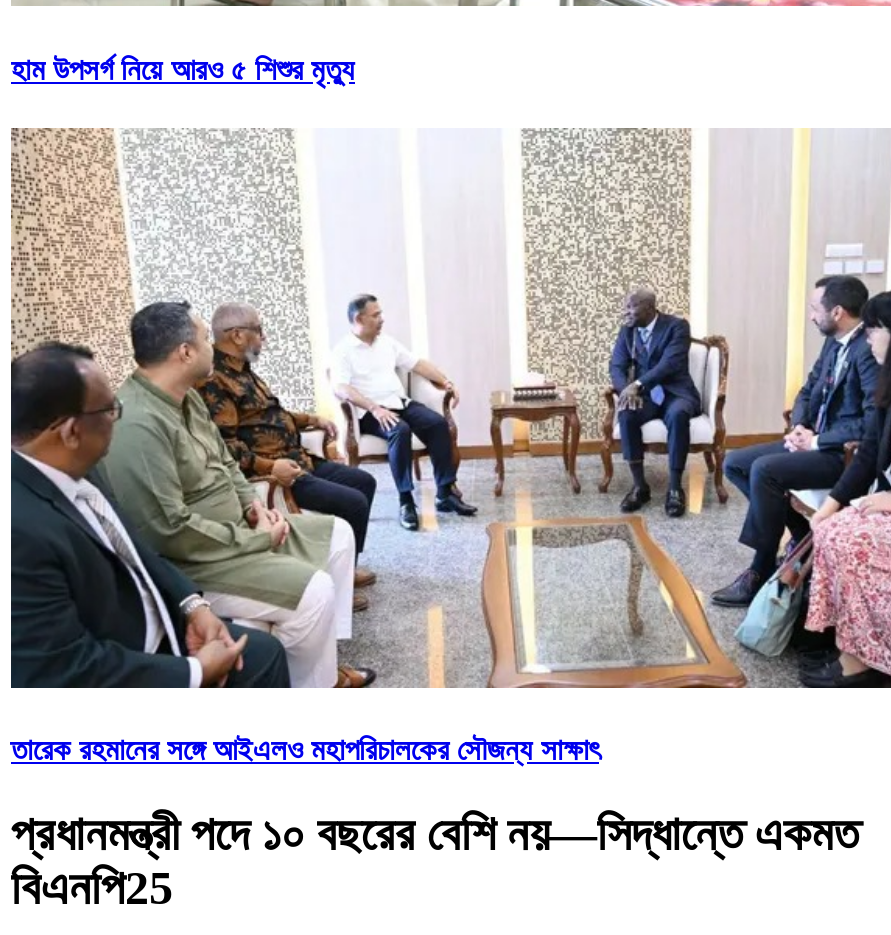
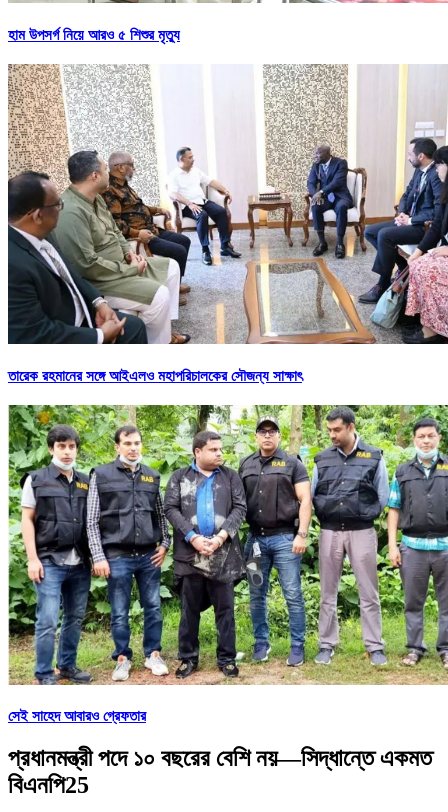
none -> [8,404,445,724] [image] | সেই সাহেদ আবারও গ্রেফতার

